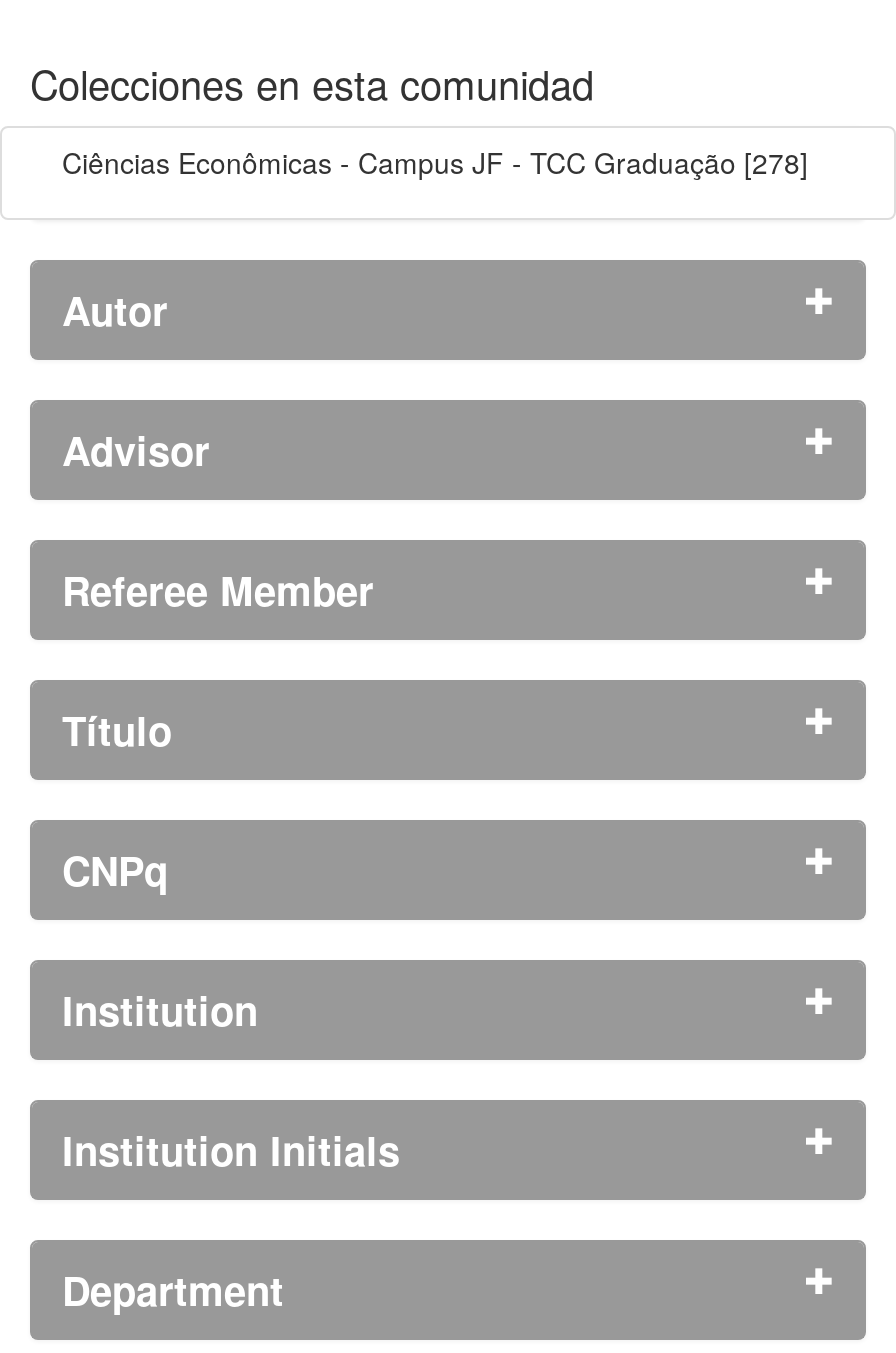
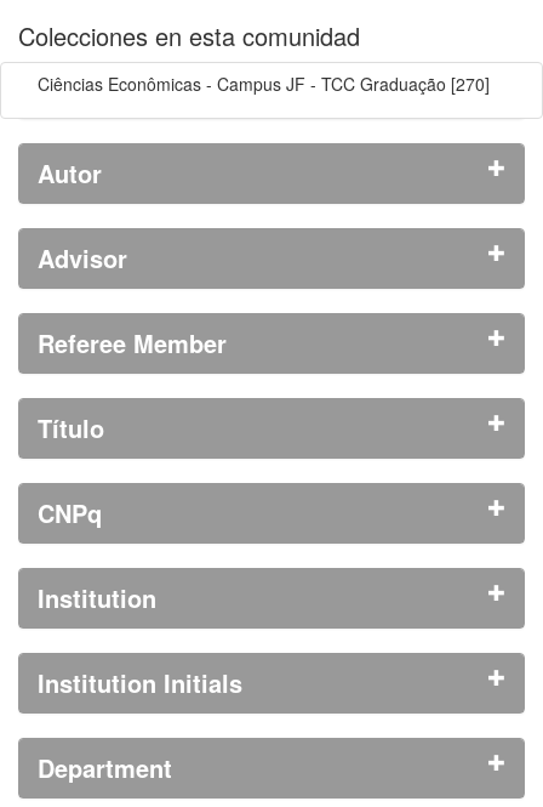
[62,142,808,182] Ciências Econômicas - Campus JF - TCC Graduação [278] -> [38,72,490,96] Ciências Econômicas - Campus JF - TCC Graduação [270]

